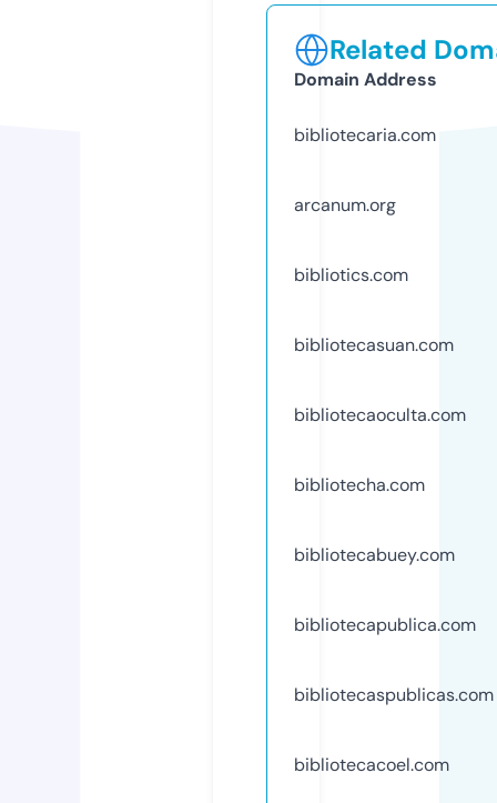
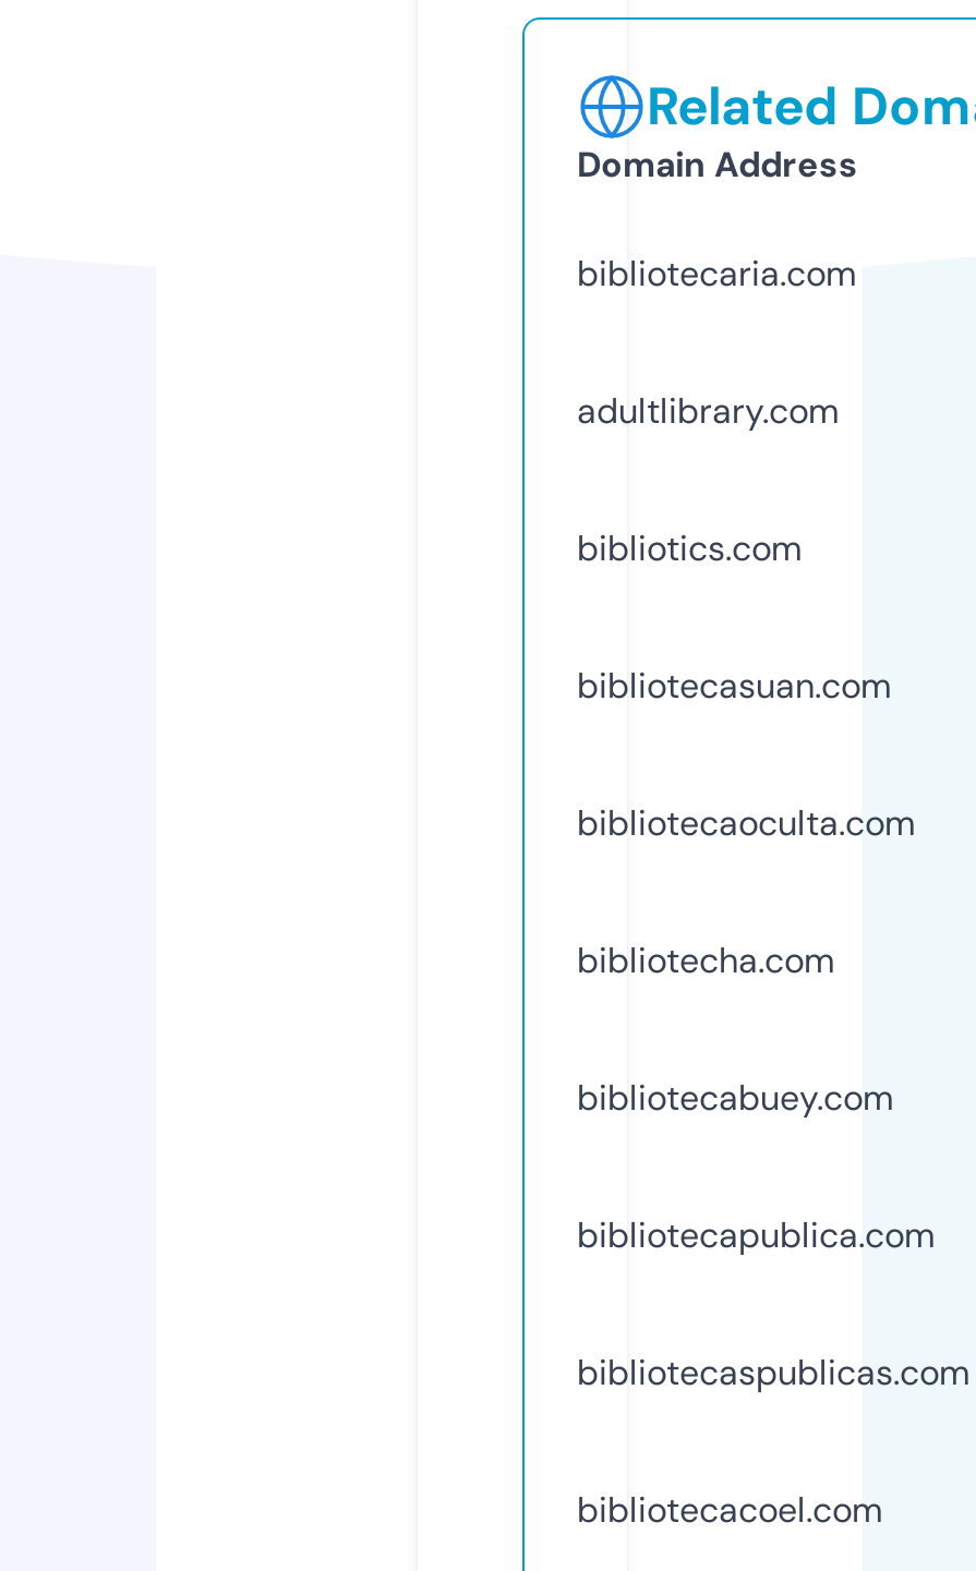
[294,193,396,216] arcanum.org -> [577,388,839,433] adultlibrary.com

